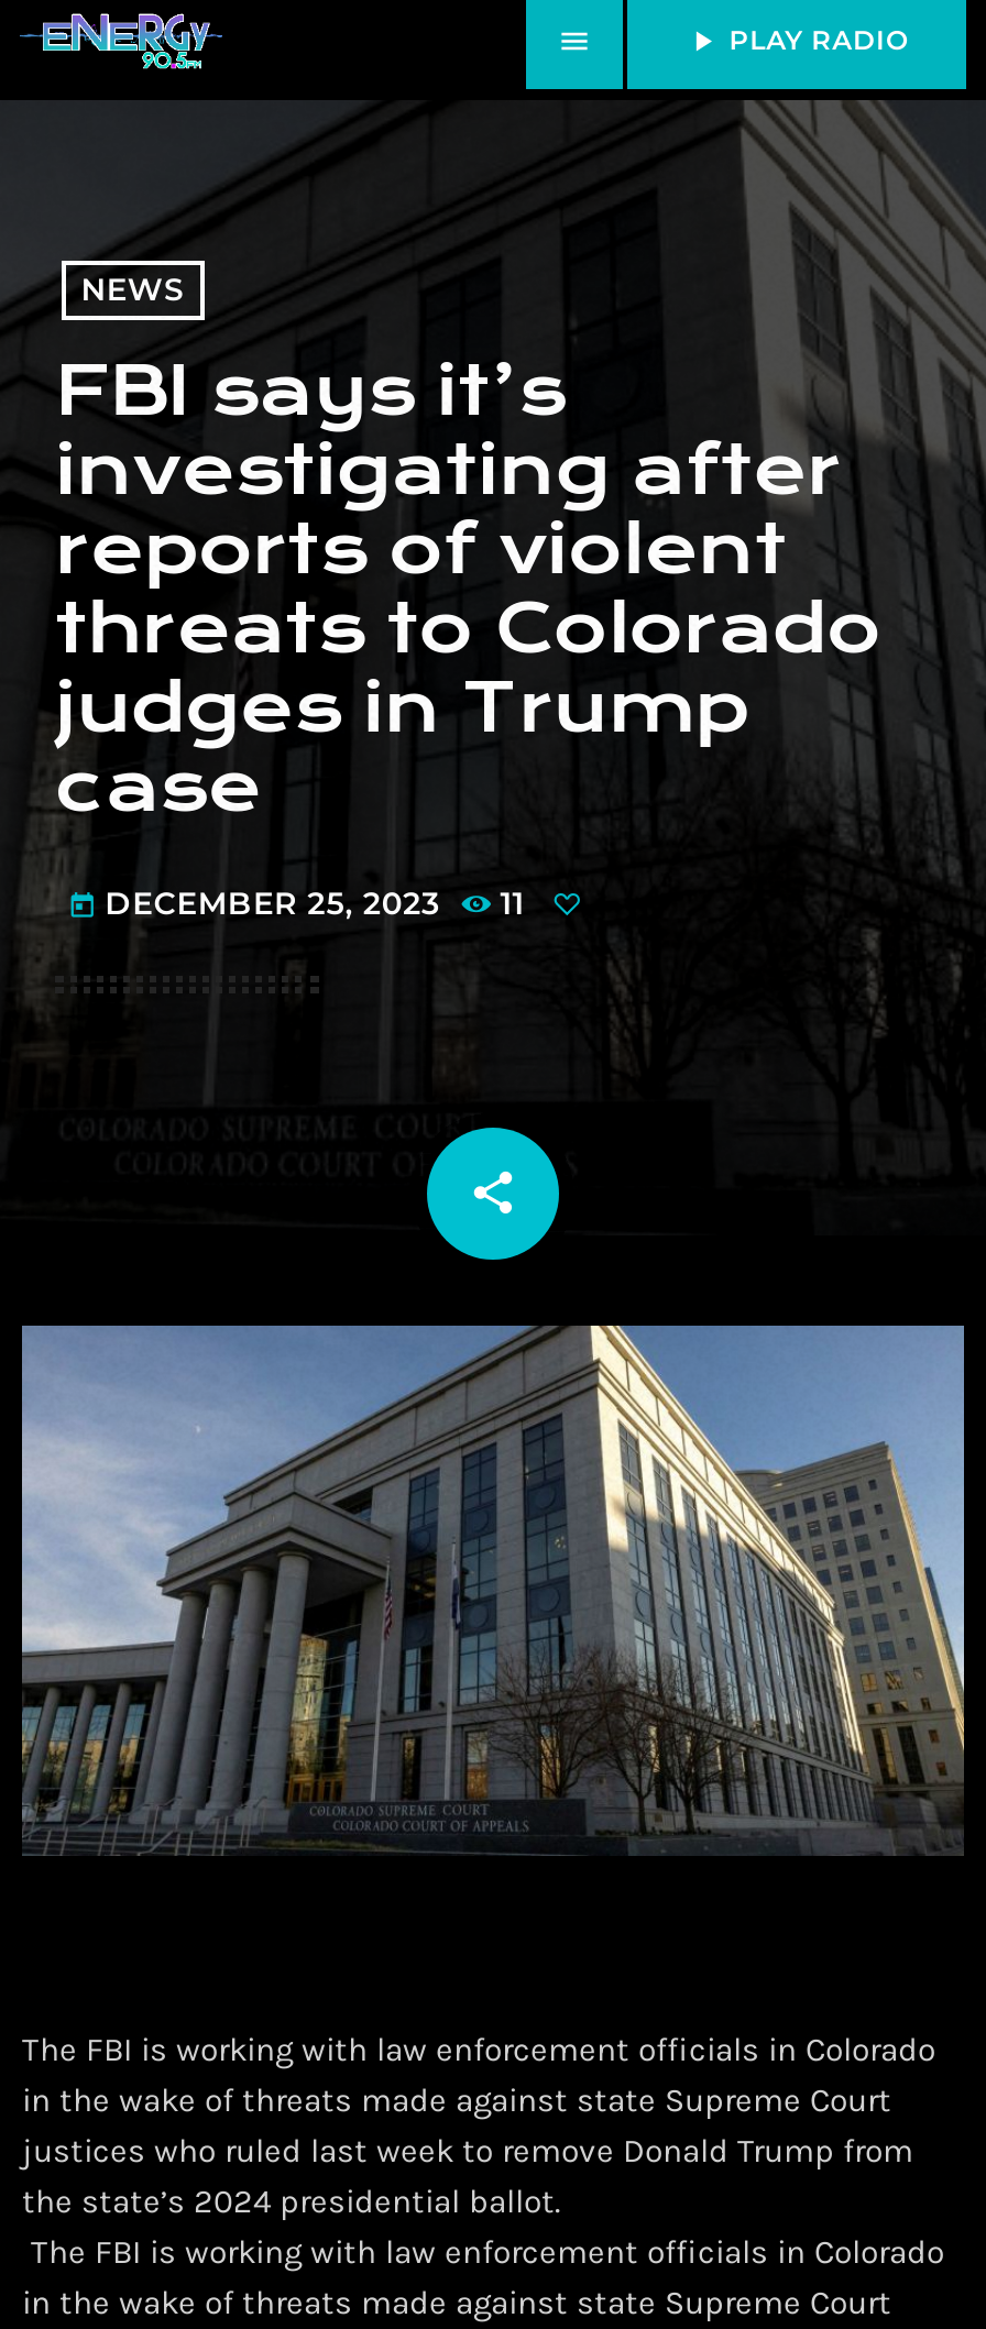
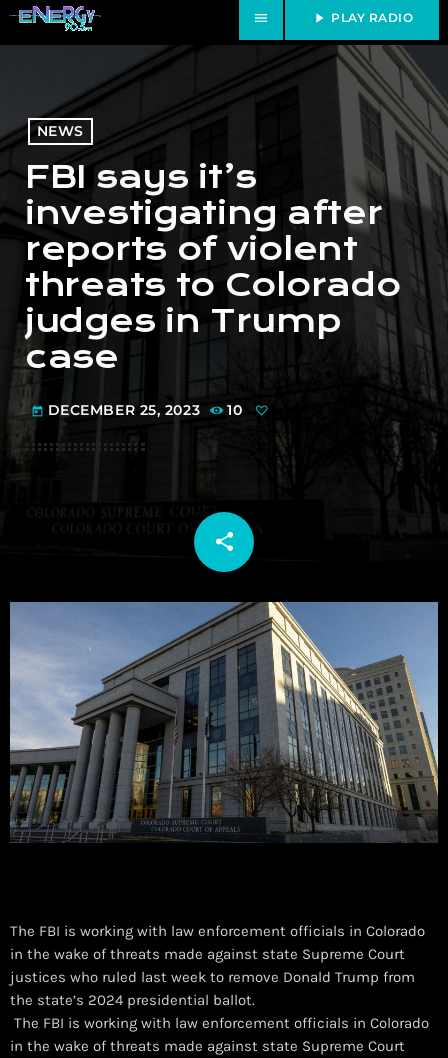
[500,883,535,923] 11 -> [227,401,247,419] 10

